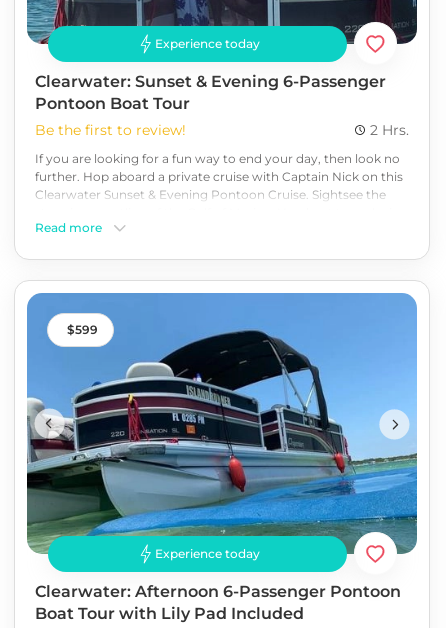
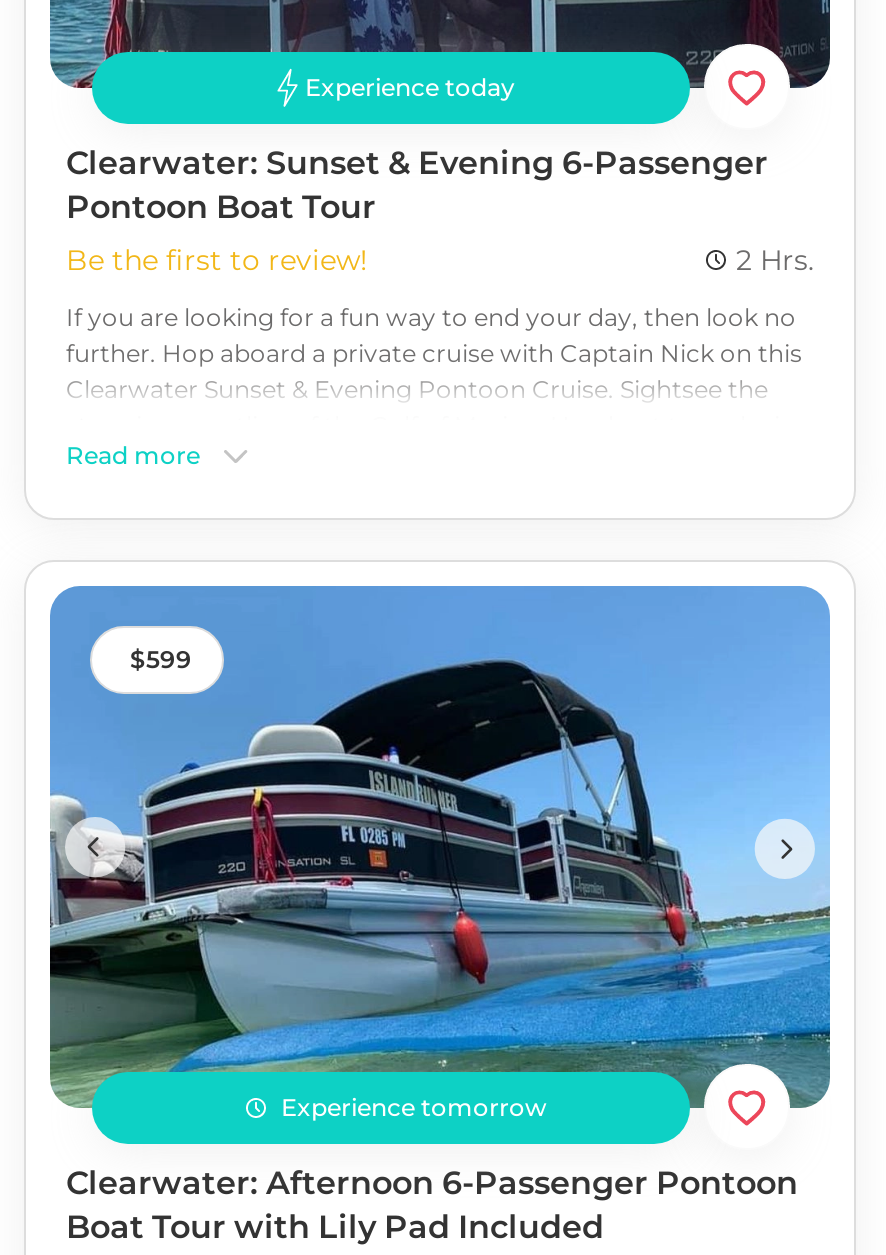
[154,546,259,561] Experience today -> [281,1092,547,1122] Experience tomorrow

